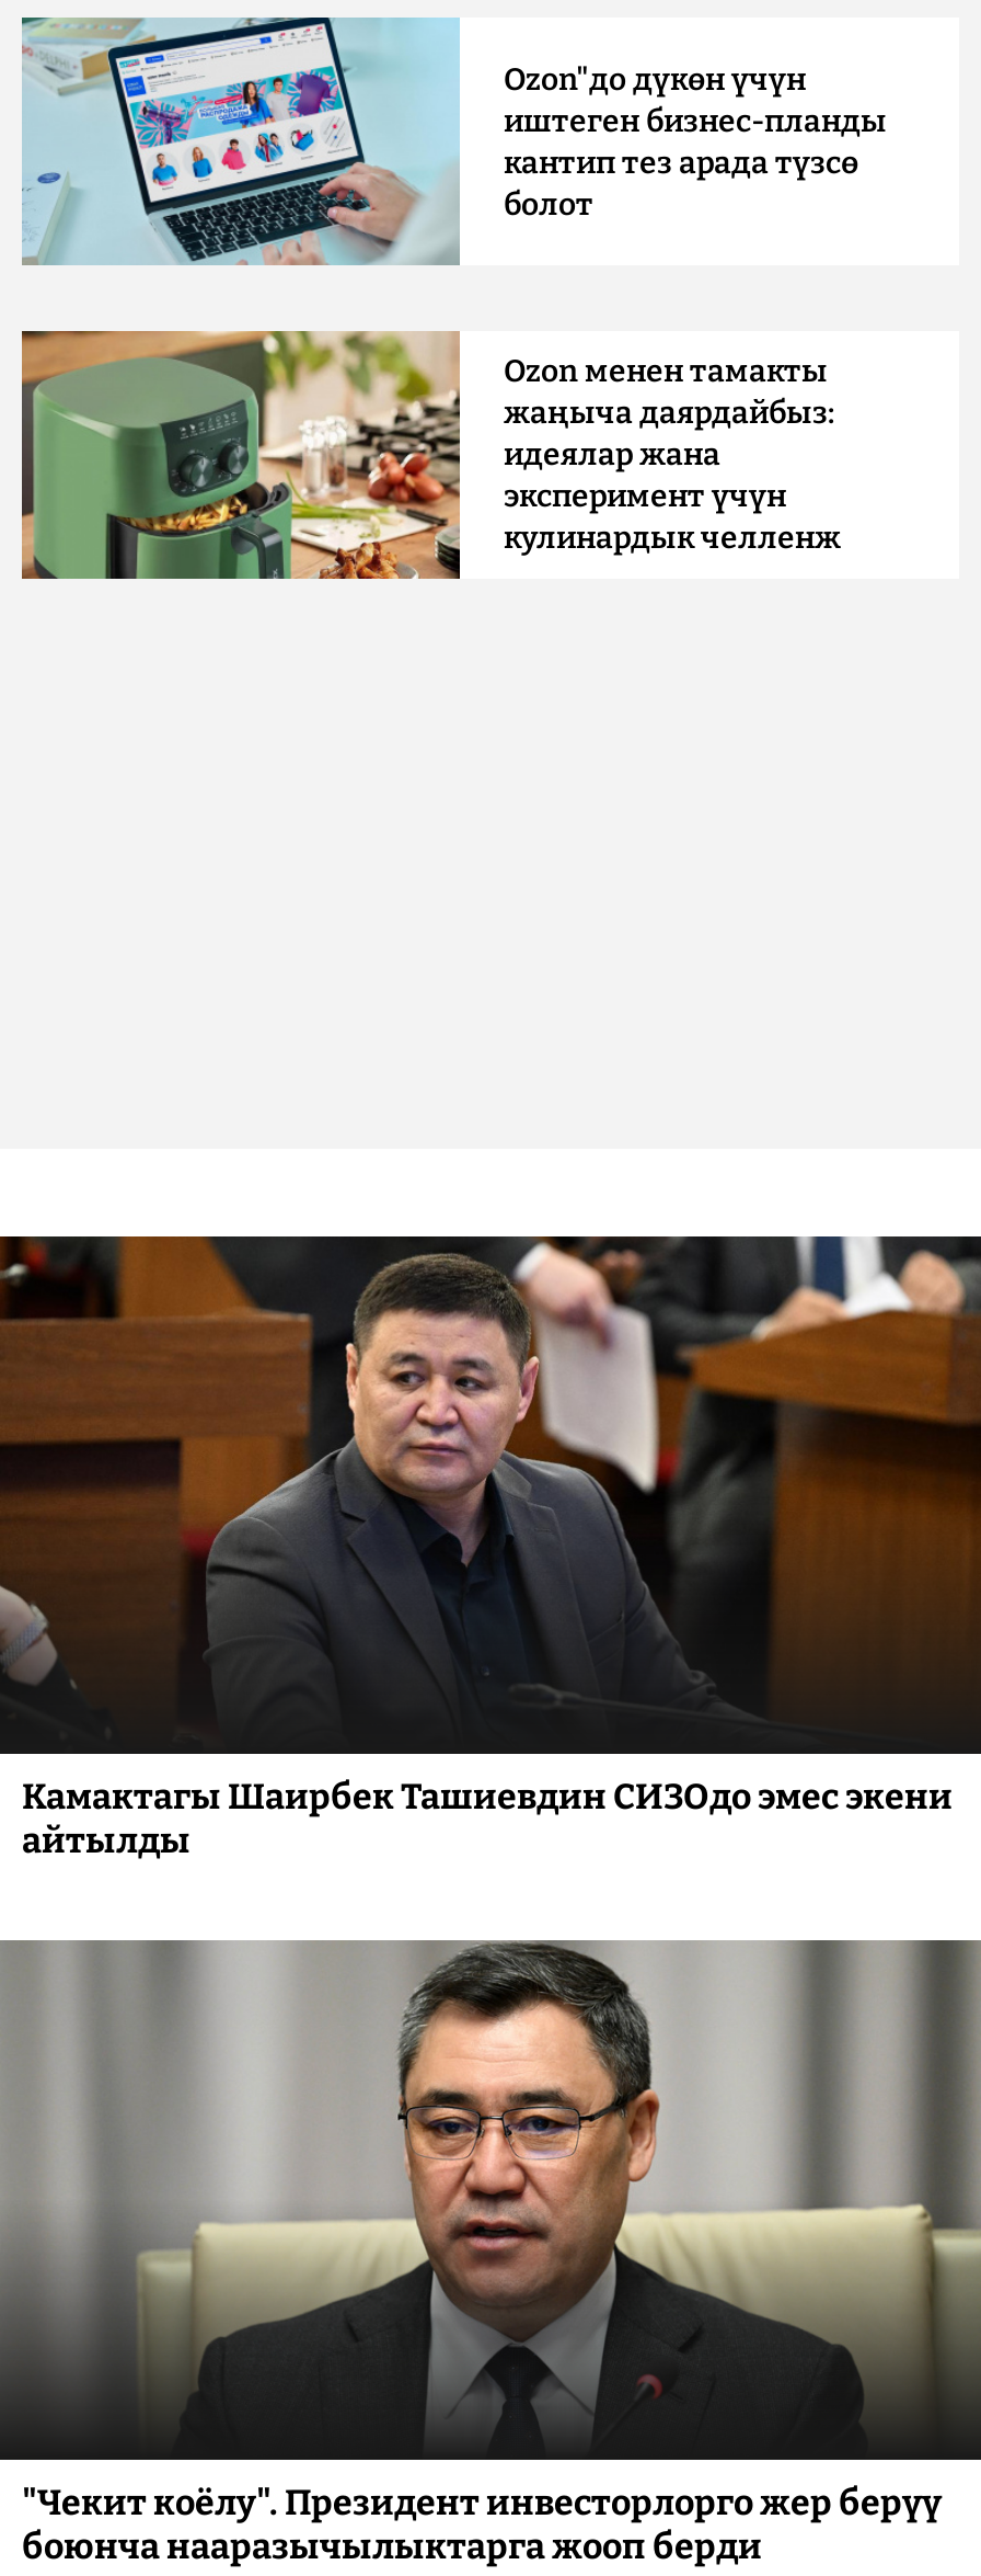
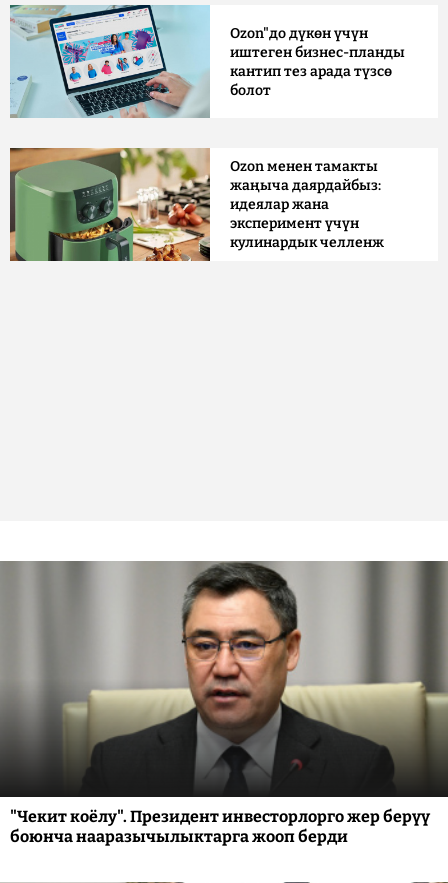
[7,1234,974,1862] [image] | Камактагы Шаирбек Ташиевдин СИЗОдо эмес экени | айтылды -> none

